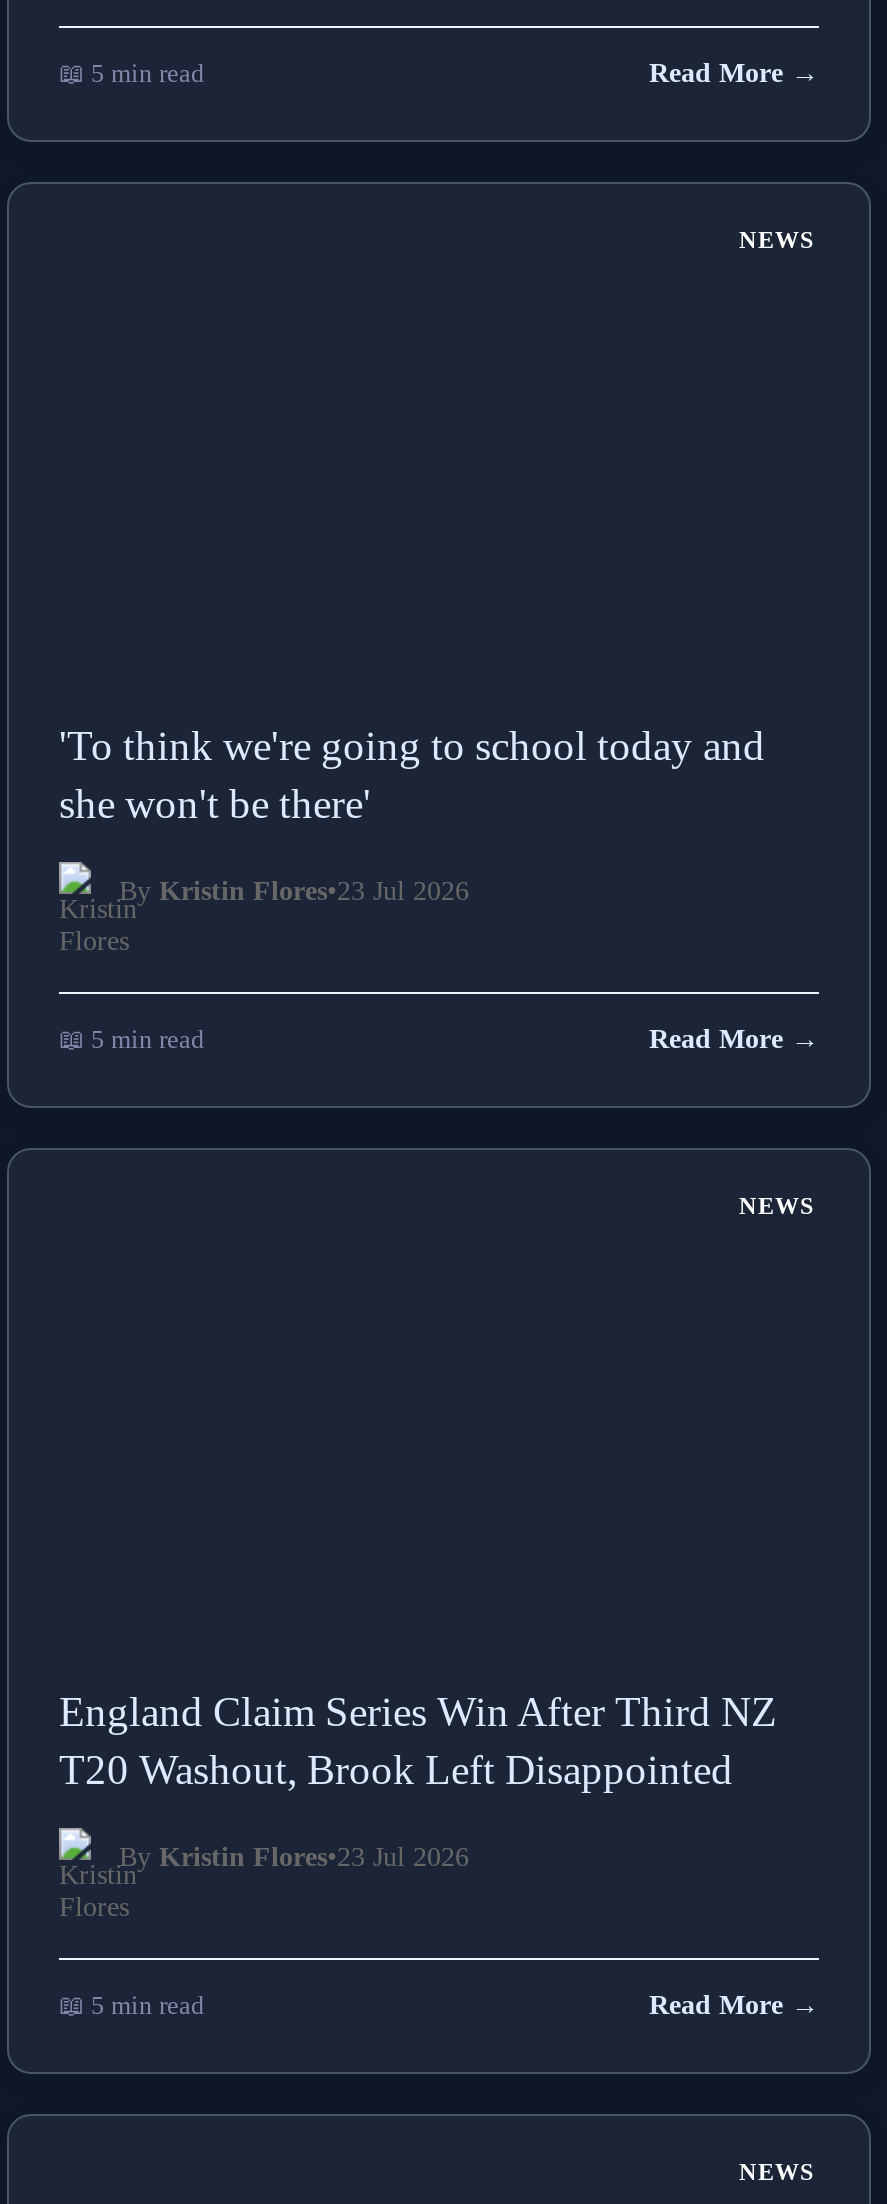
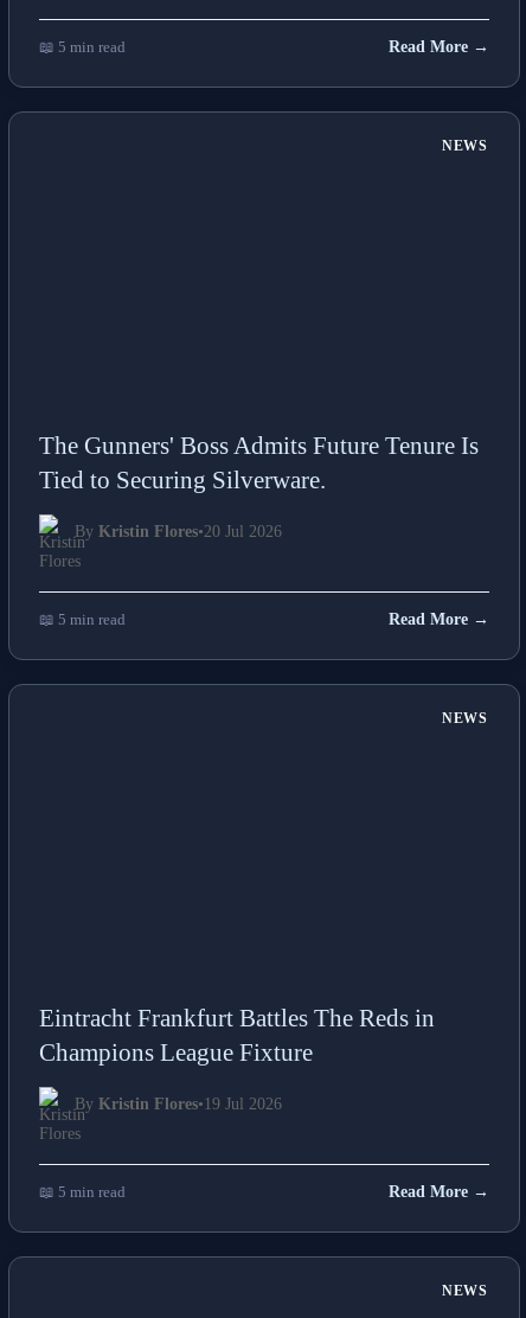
[59,722,765,826] 'To think we're going to school today and | she won't be there' -> [39,431,479,493] The Gunners' Boss Admits Future Tenure Is | Tied to Securing Silverware.
[119,876,469,906] By Kristin Flores•23 Jul 2026 -> [75,522,282,540] By Kristin Flores•20 Jul 2026
[59,1687,777,1791] England Claim Series Win After Third NZ | T20 Washout, Brook Left Disappointed -> [39,1003,435,1065] Eintracht Frankfurt Battles The Reds in | Champions League Fixture
[119,1841,469,1871] By Kristin Flores•23 Jul 2026 -> [75,1095,282,1112] By Kristin Flores•19 Jul 2026

